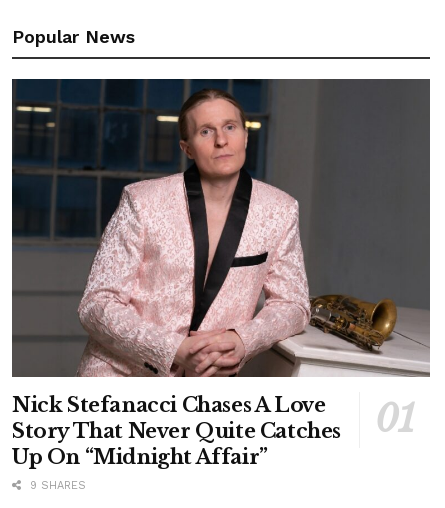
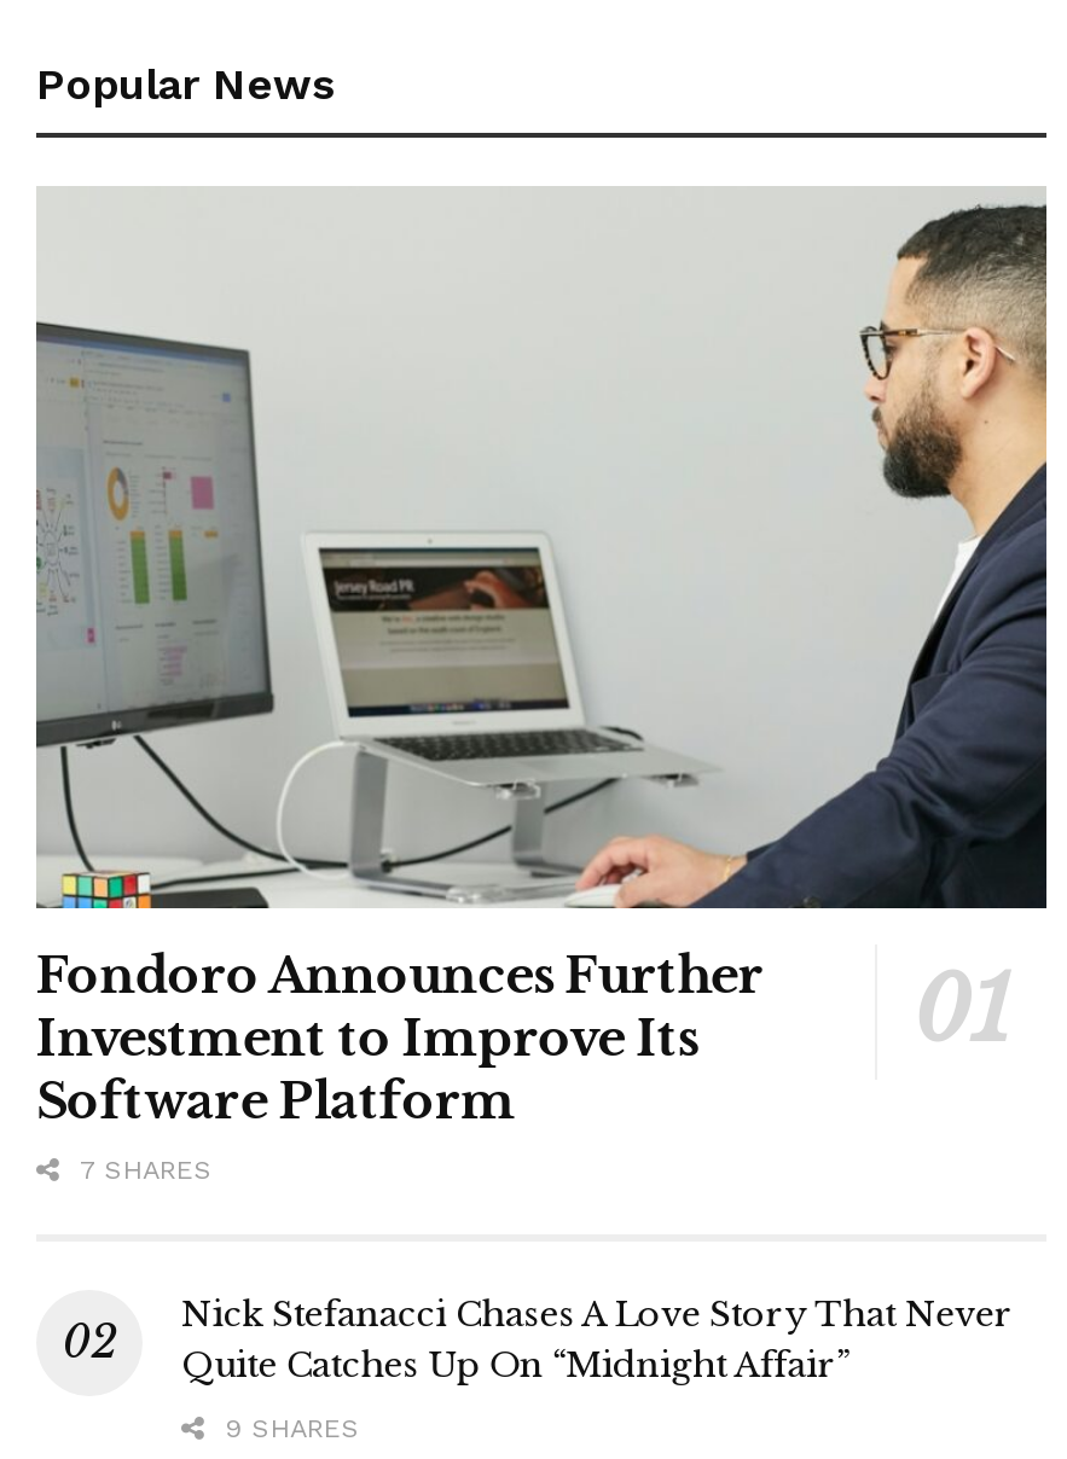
[12,78,431,469] [image] | Nick Stefanacci Chases A Love | Story That Never Quite Catches | Up On “Midnight Affair” -> [36,187,1049,1386] [image] | Fondoro Announces Further | Investment to Improve Its | Software Platform | 7 SHARES | Nick Stefanacci Chases A Love Story That Never | Quite Catches Up On “Midnight Affair”

